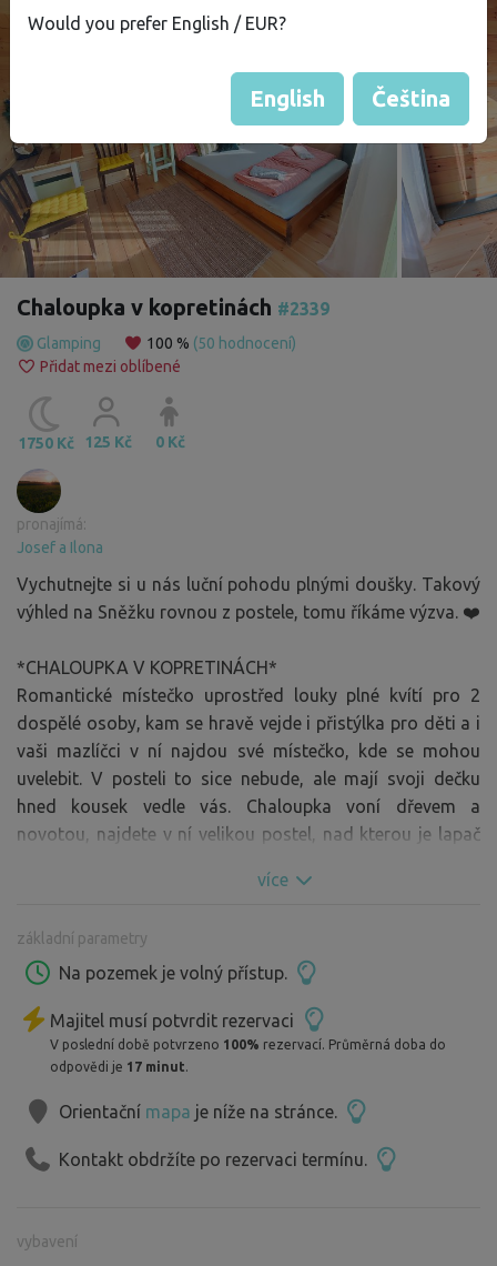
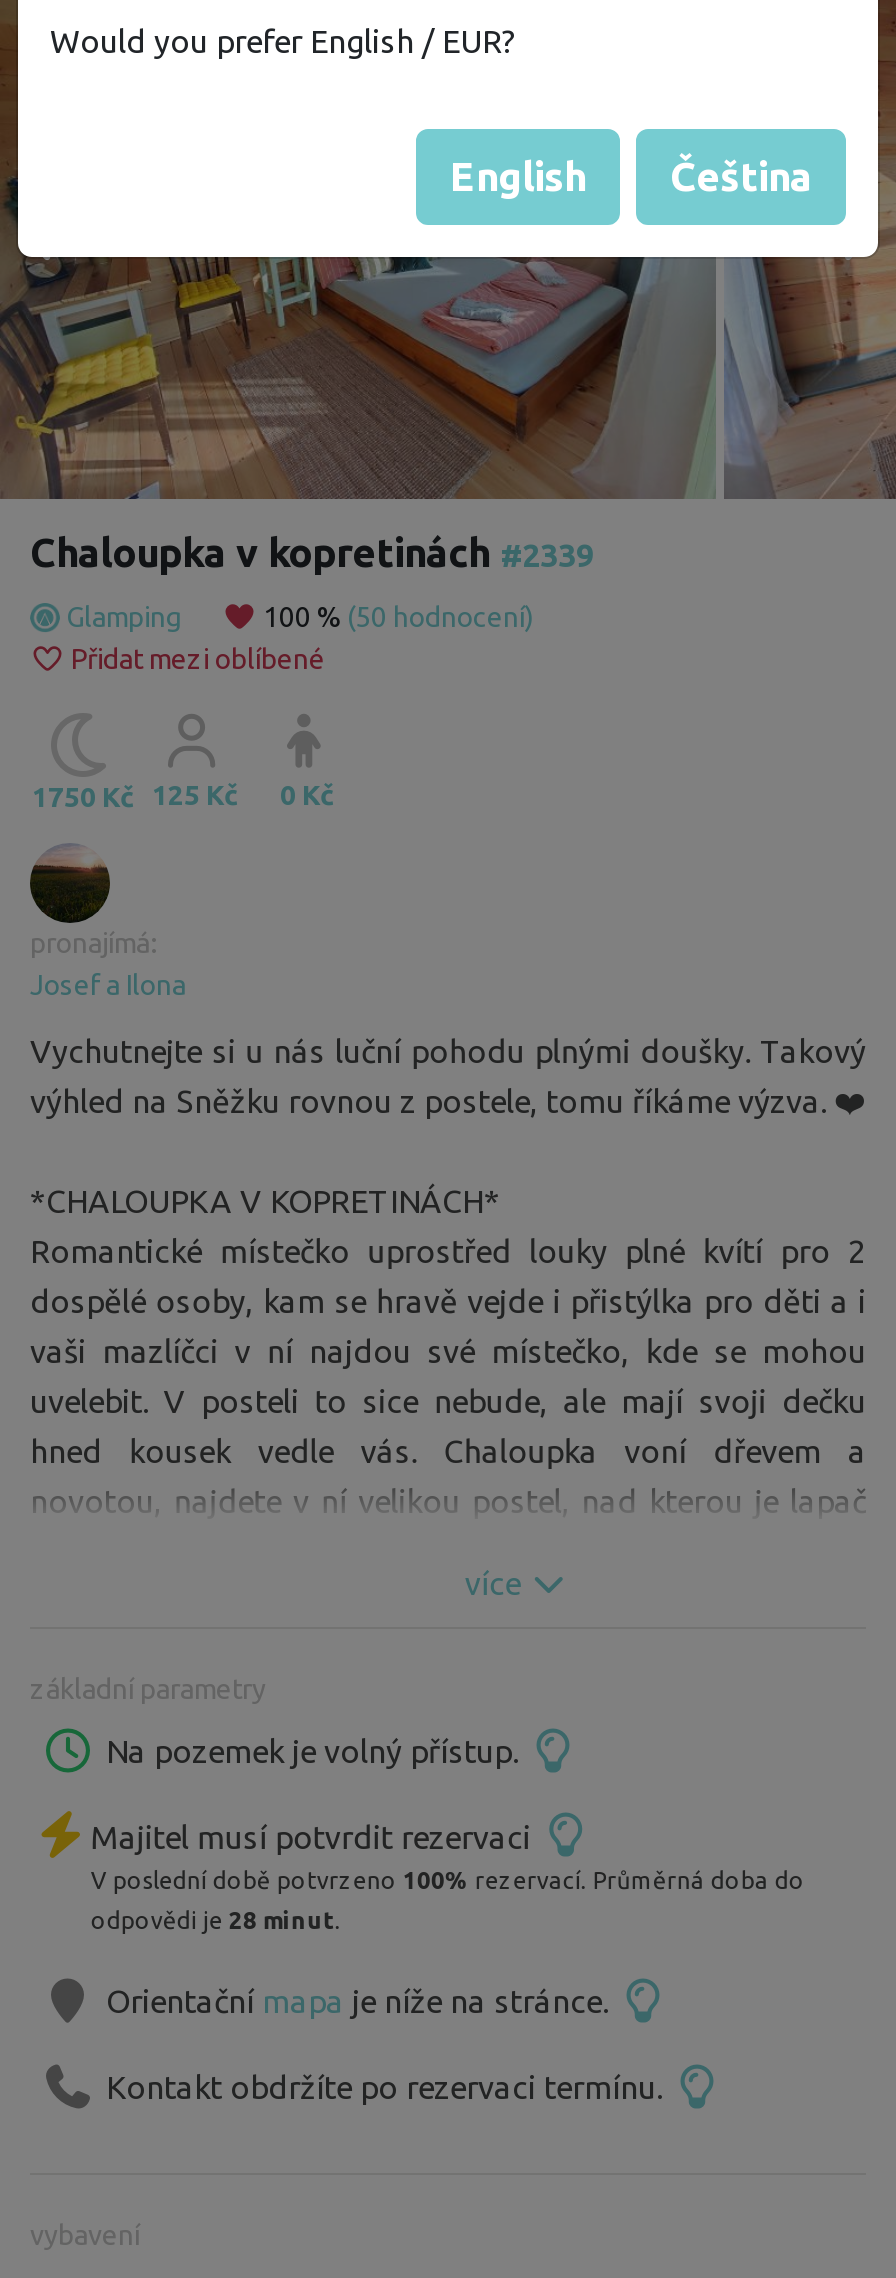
[50,1060,189,1074] odpovědi je 17 minut. -> [91,1908,341,1934] odpovědi je 28 minut.

